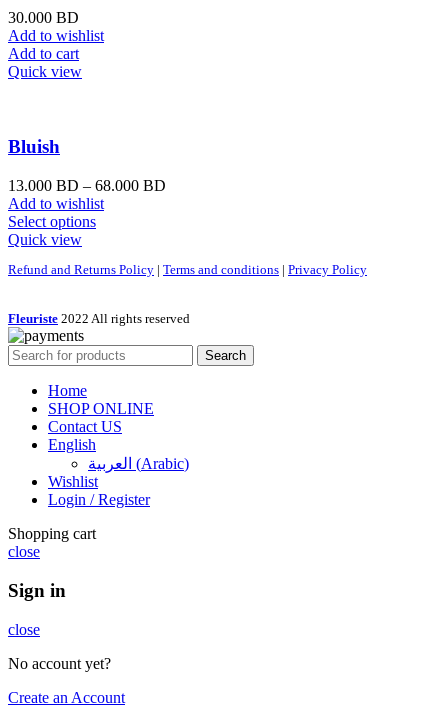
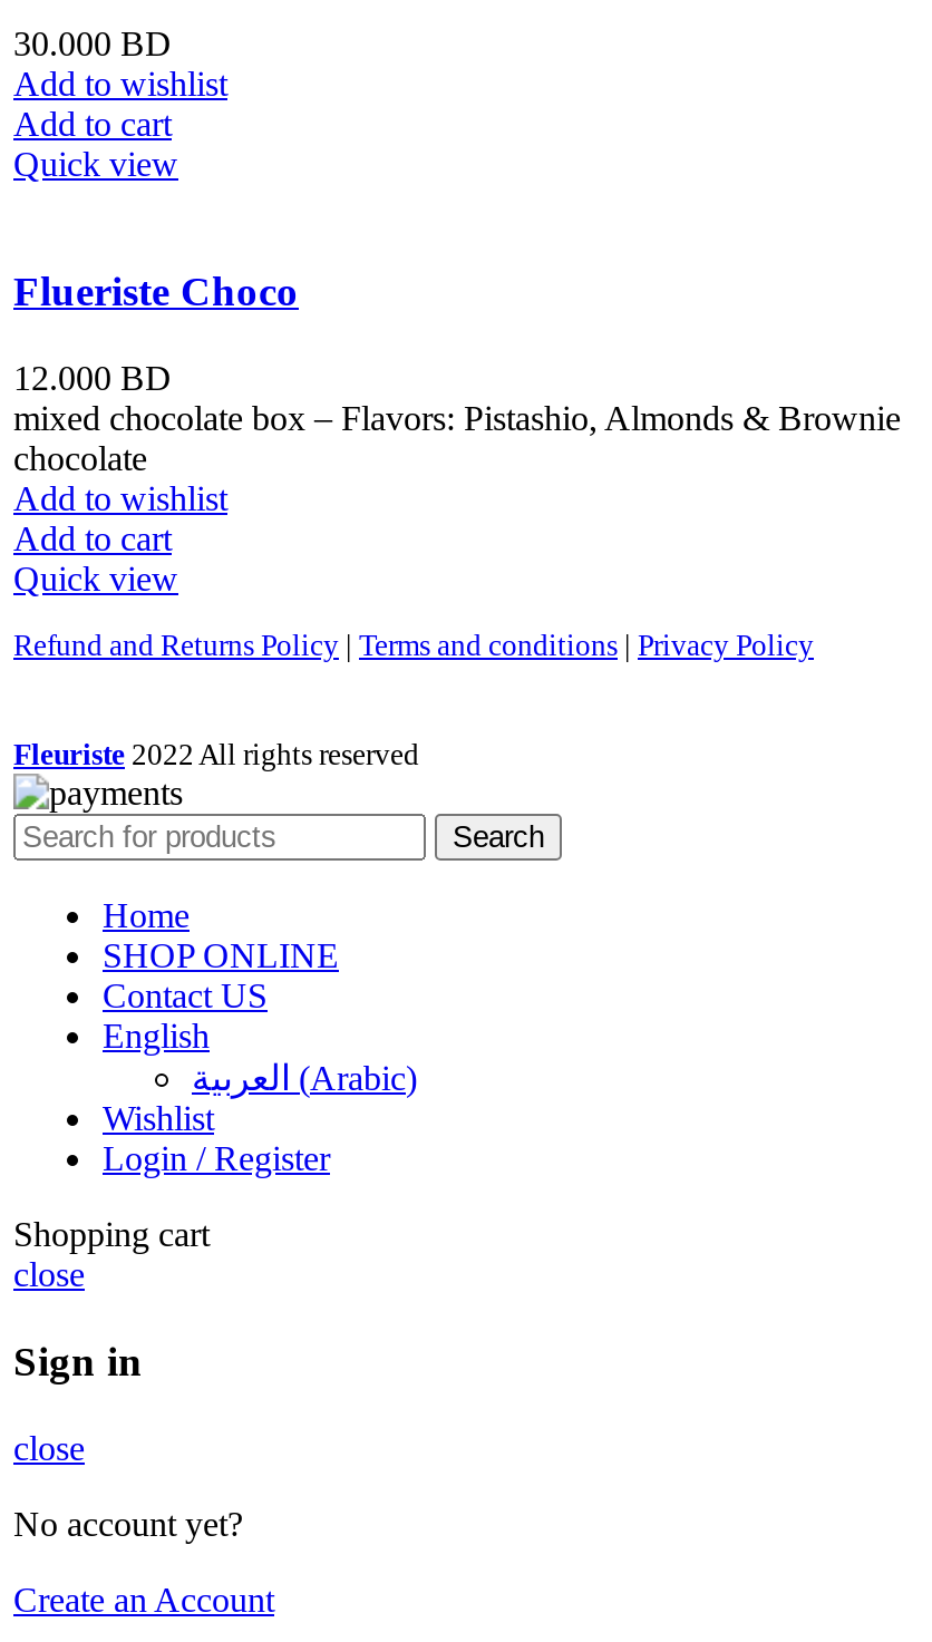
[8,136,60,157] Bluish -> [13,268,299,314] Flueriste Choco
[8,177,166,194] 13.000 BD – 68.000 BD -> [13,358,901,476] 12.000 BD | mixed chocolate box – Flavors: Pistashio, Almonds & Brownie | chocolate
[8,213,96,230] Select options -> [13,519,172,557] Add to cart

